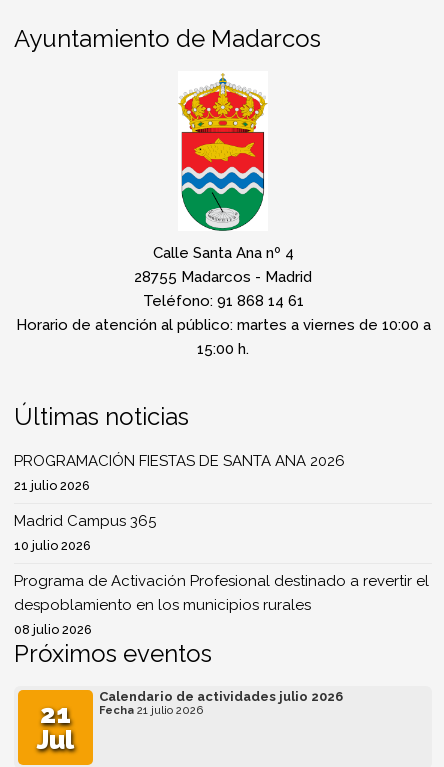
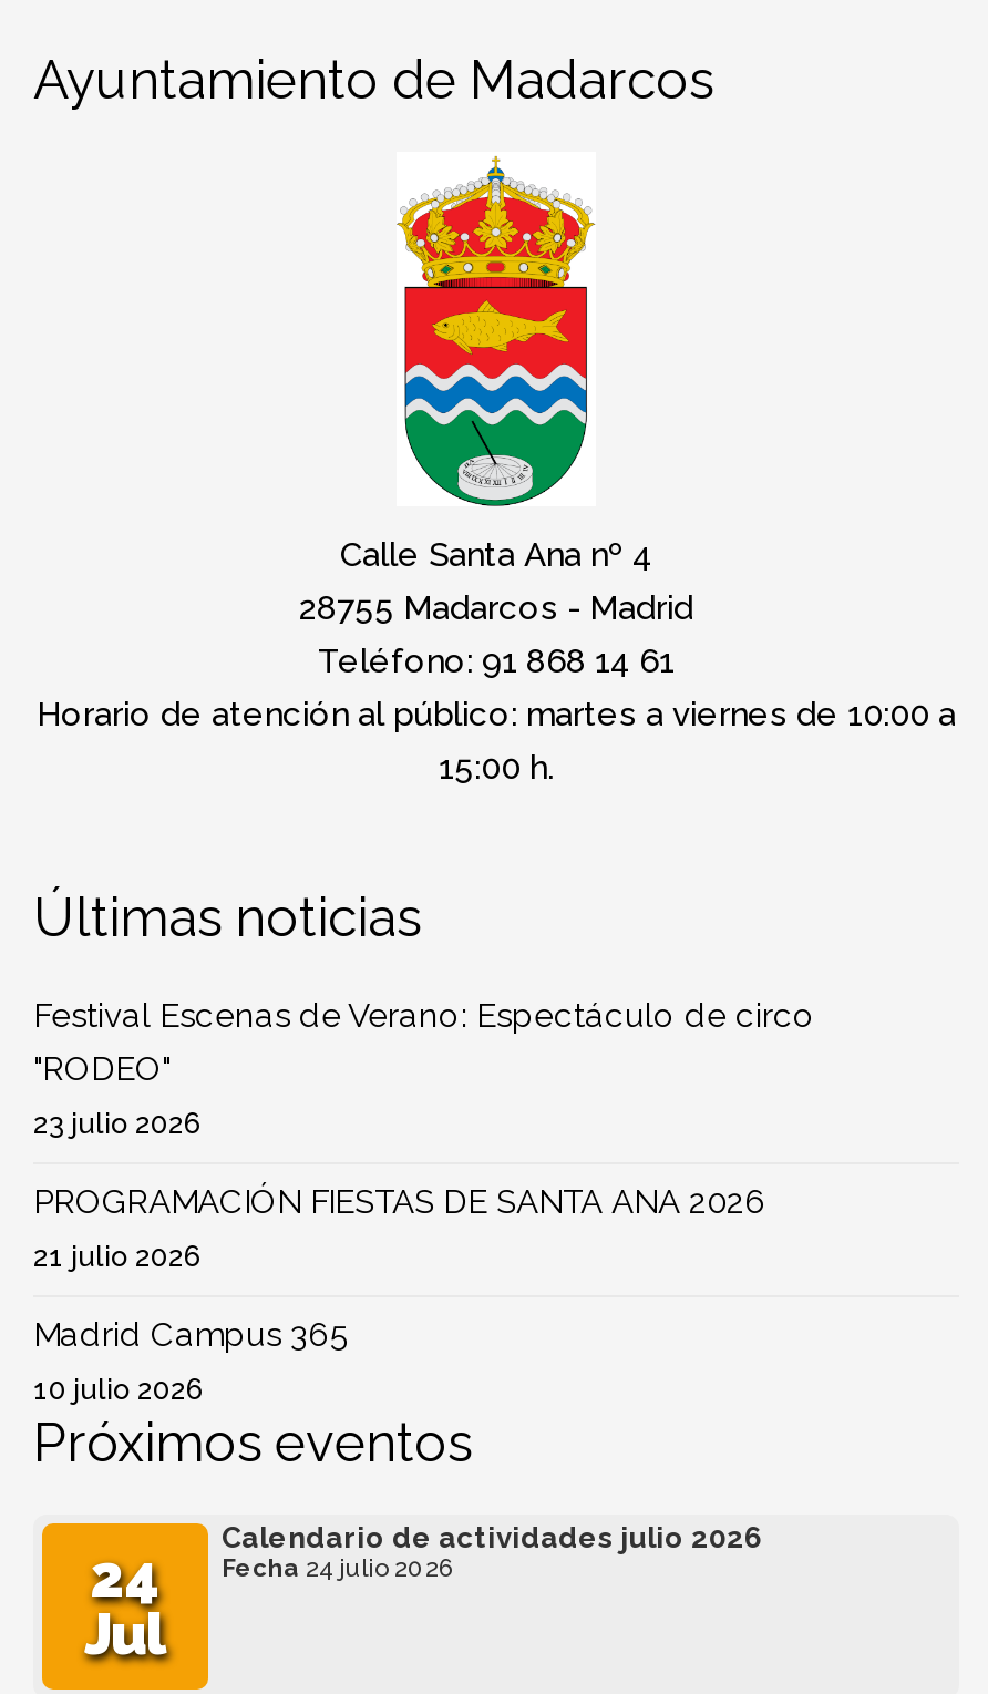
none -> [33,995,815,1139] Festival Escenas de Verano: Espectáculo de circo | "RODEO" | 23 julio 2026
moved [14,451,345,552] -> [33,1181,766,1405]: PROGRAMACIÓN FIESTAS DE SANTA ANA 2026 | 21 julio 2026 | Madrid Campus 365 | 10 julio 2026
[14,571,429,636] Programa de Activación Profesional destinado a revertir el | despoblamiento en los municipios rurales | 08 julio 2026 -> none
[40,699,71,729] 21 -> [90,1543,161,1609] 24
[99,703,203,716] Fecha 21 julio 2026 -> [222,1553,454,1582] Fecha 24 julio 2026

